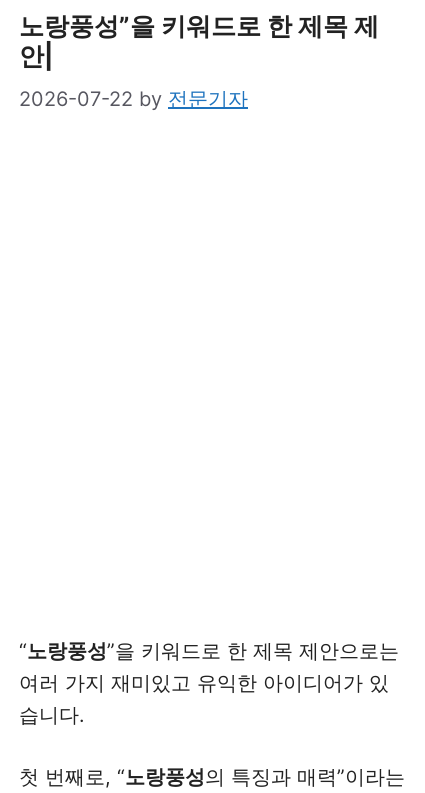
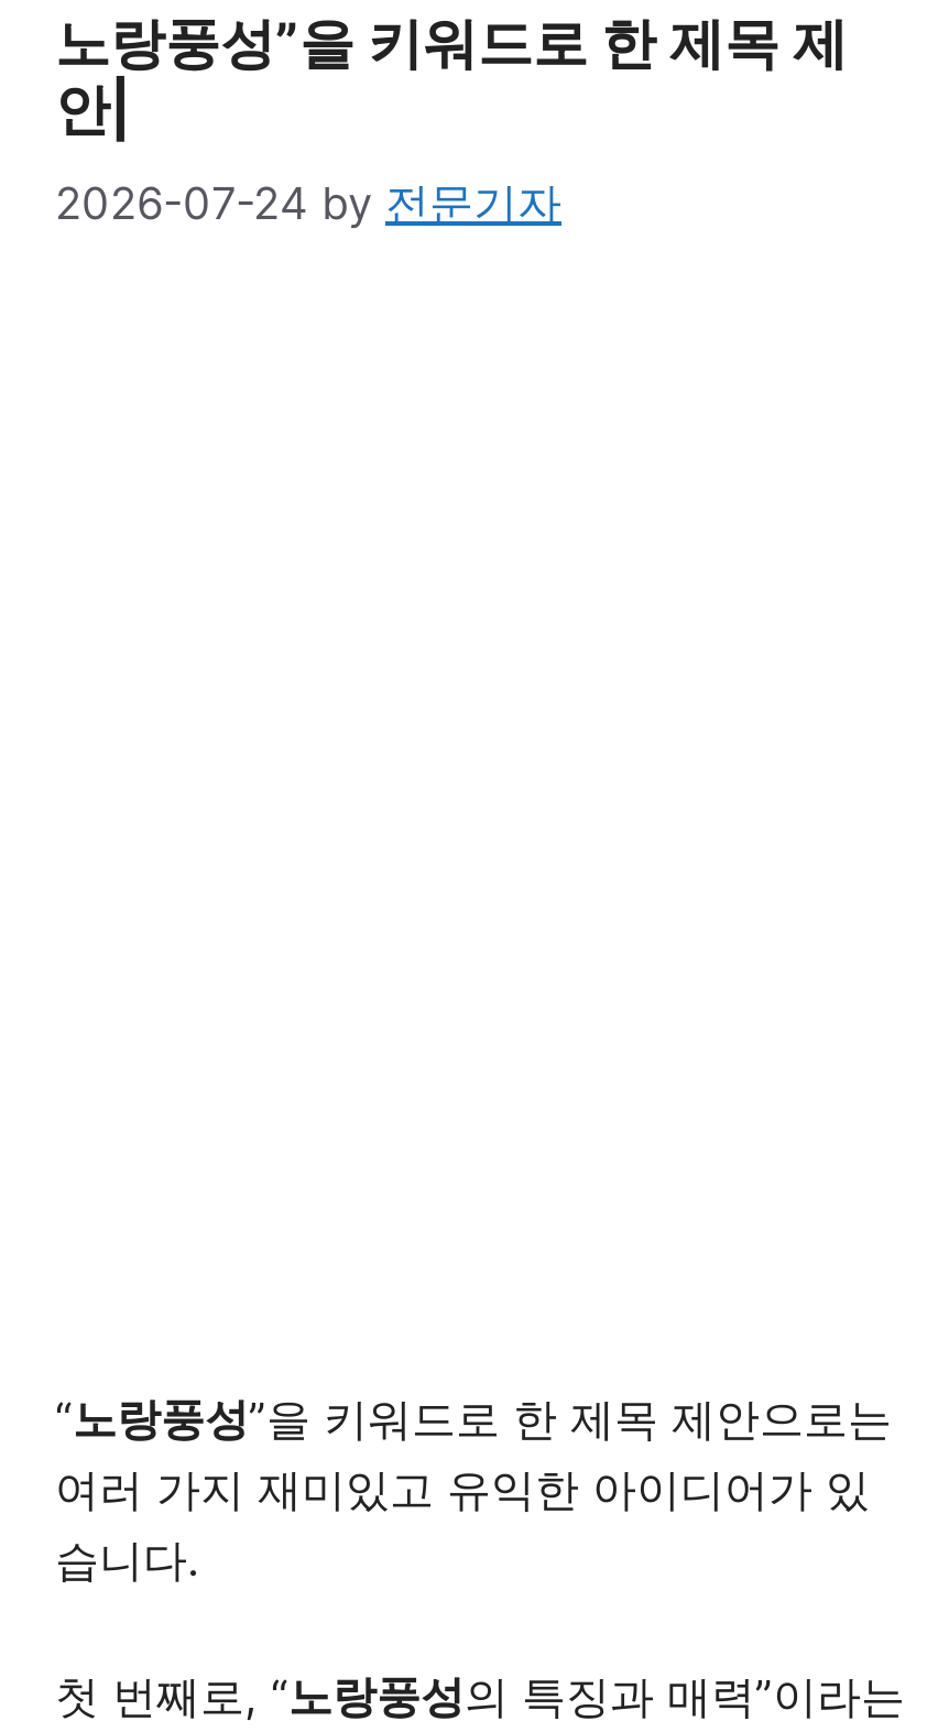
[19,87,248,111] 2026-07-22 by 전문기자 -> [55,177,561,230] 2026-07-24 by 전문기자

